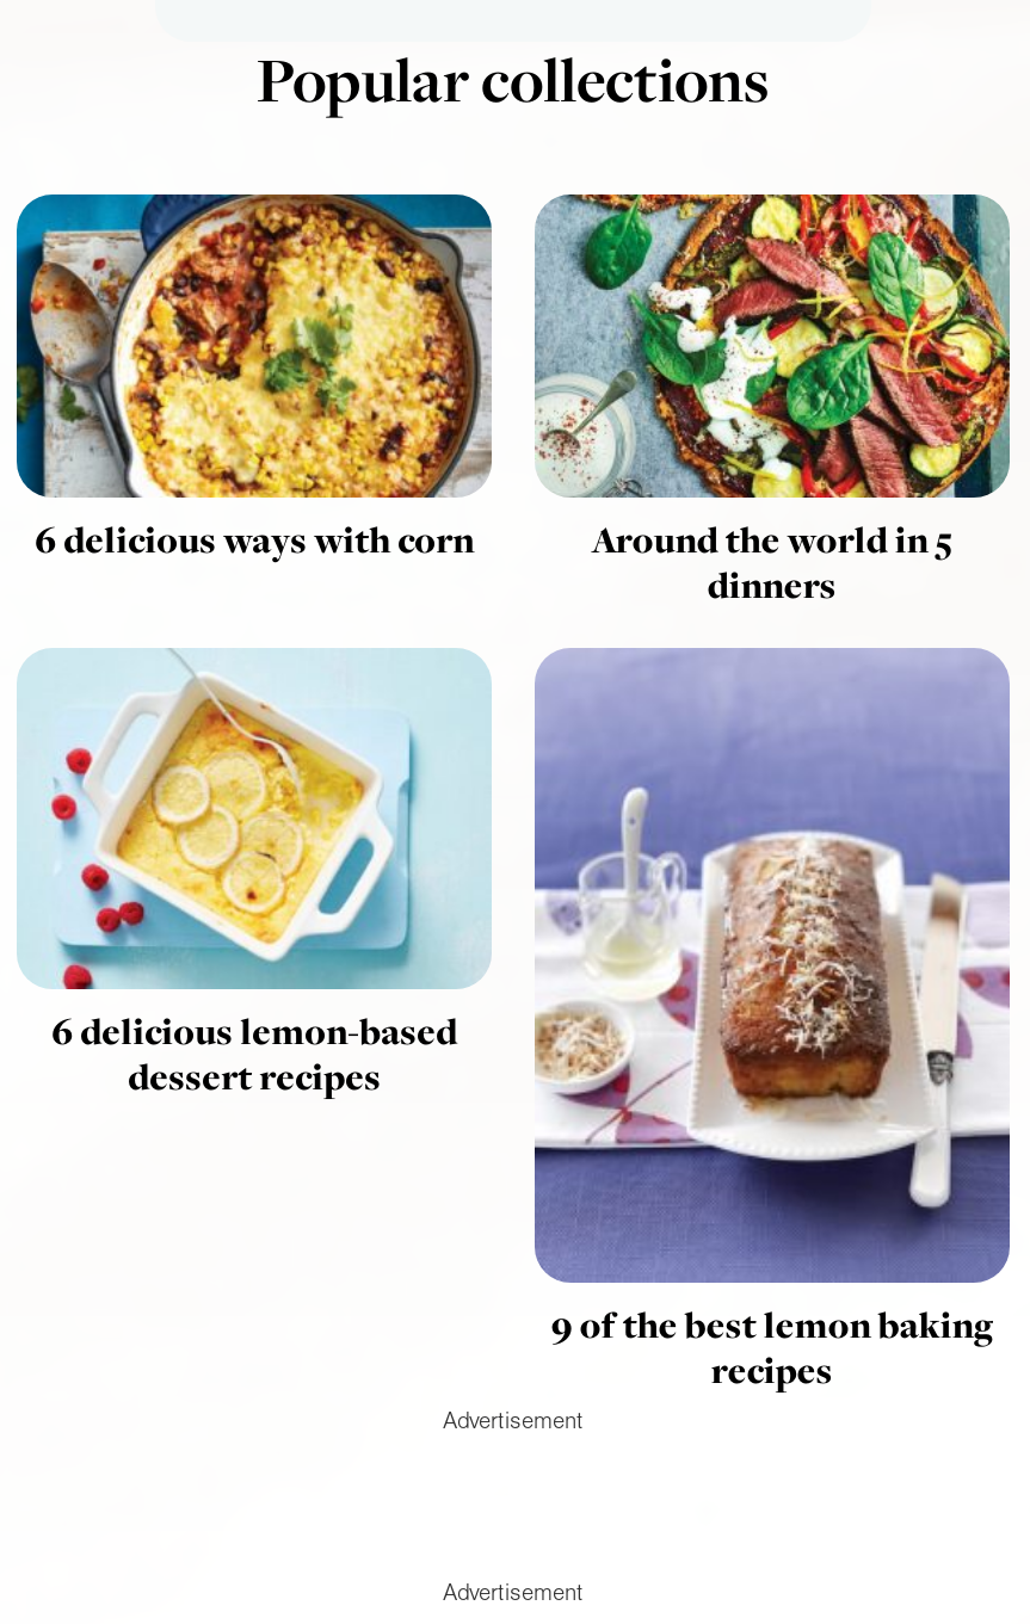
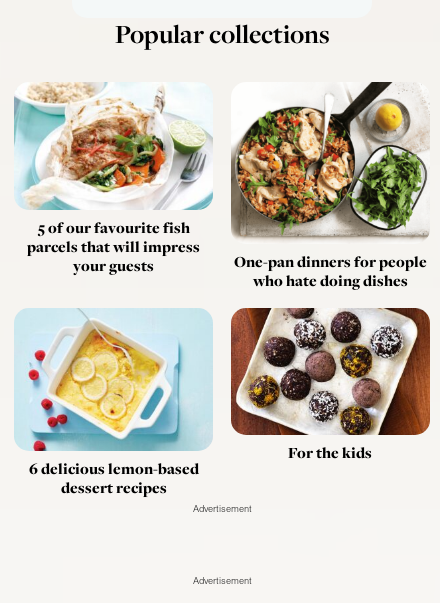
[14,192,952,609] [image] | 6 delicious ways with corn | Around the world in 5 | dinners -> [14,81,427,291] [image] | 5 of our favourite fish | parcels that will impress | your guests | One-pan dinners for people | who hate doing dishes
[535,192,1012,495] [image] -> [230,81,430,240] [image]
moved [29,653,489,1101] -> [19,310,212,498]: [image] | 6 delicious lemon-based | dessert recipes
[532,667,1012,1394] [image] | 9 of the best lemon baking | recipes -> [230,307,431,463] [image] | For the kids

